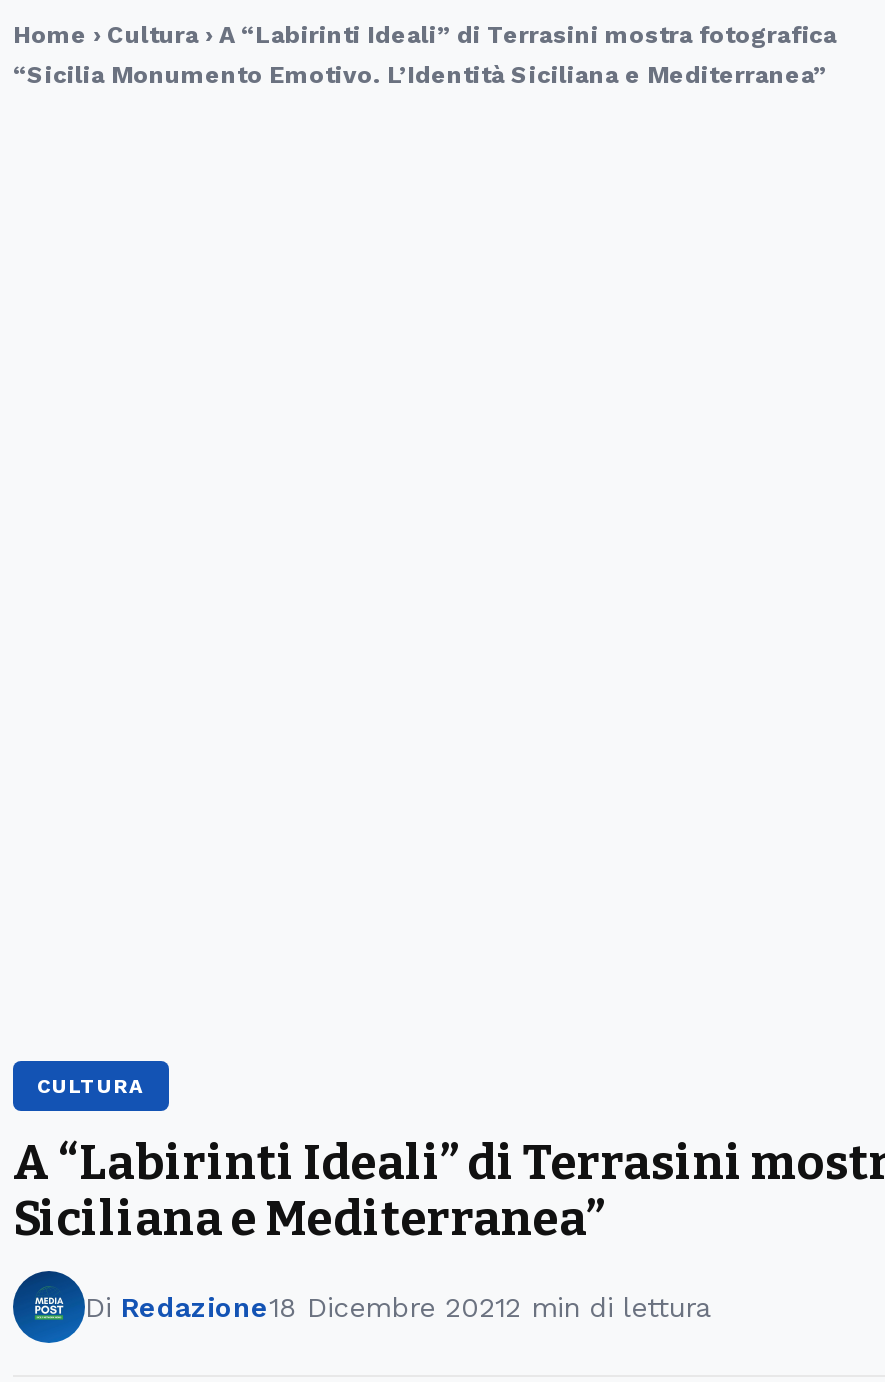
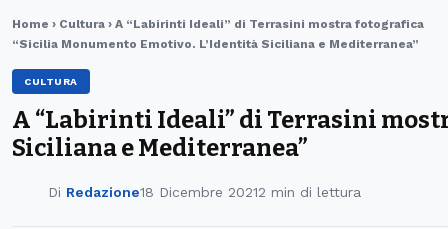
[11,1269,81,1345] [image] -> none

